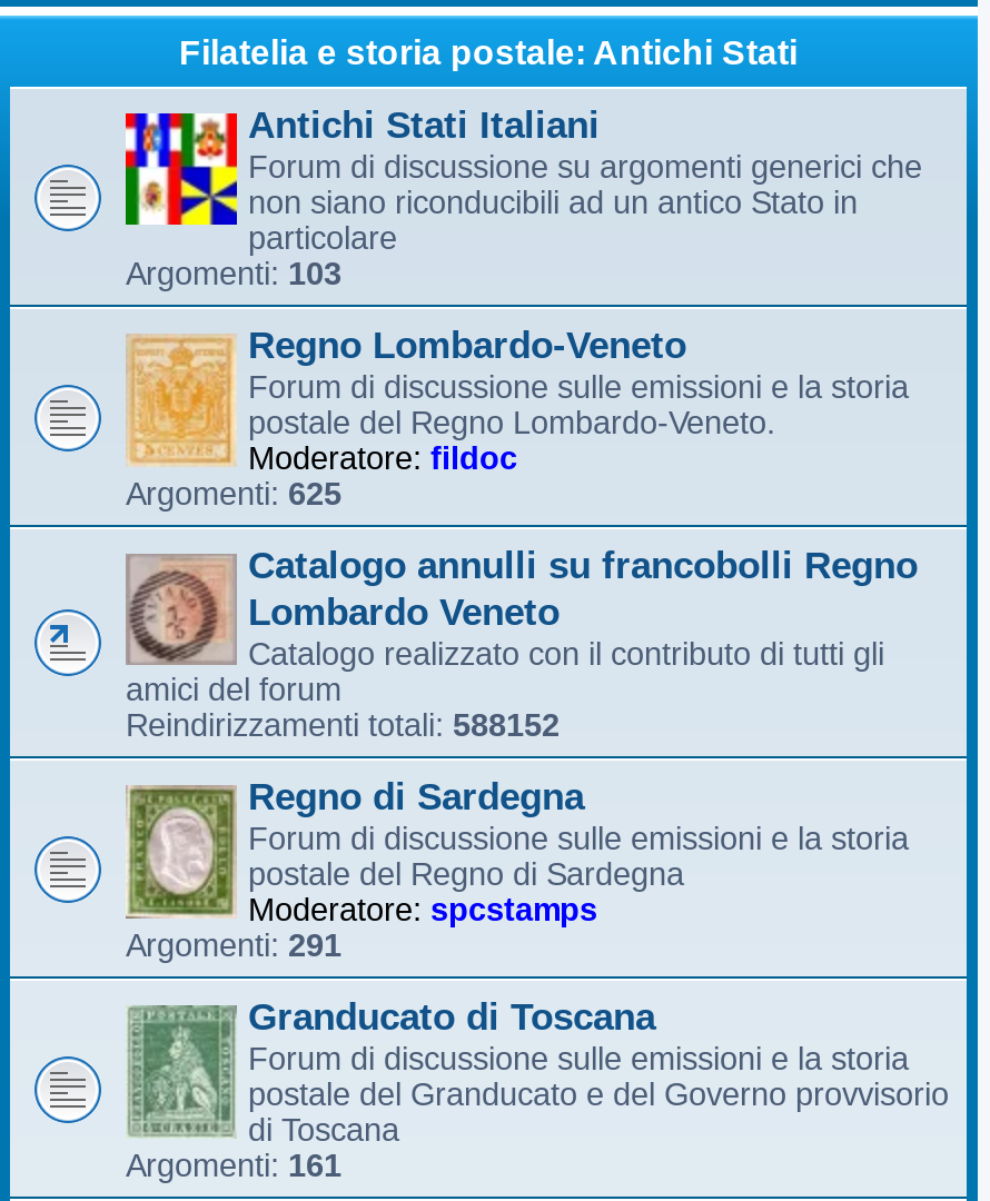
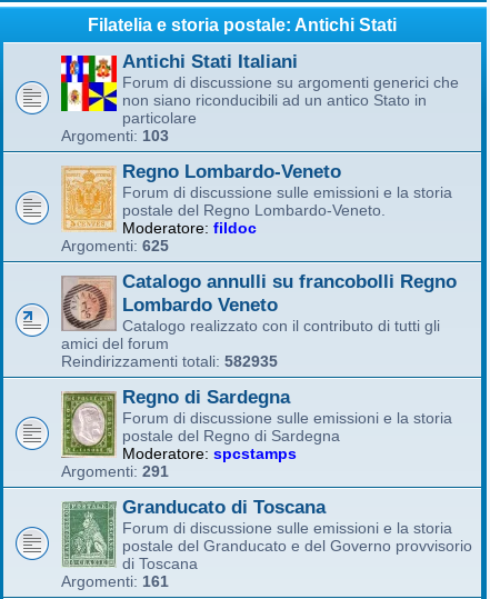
[126,707,560,743] Reindirizzamenti totali: 588152 -> [61,352,278,370] Reindirizzamenti totali: 582935

